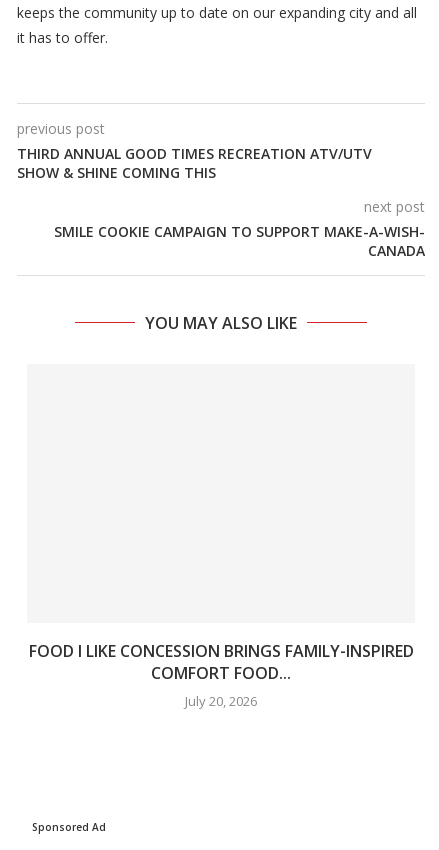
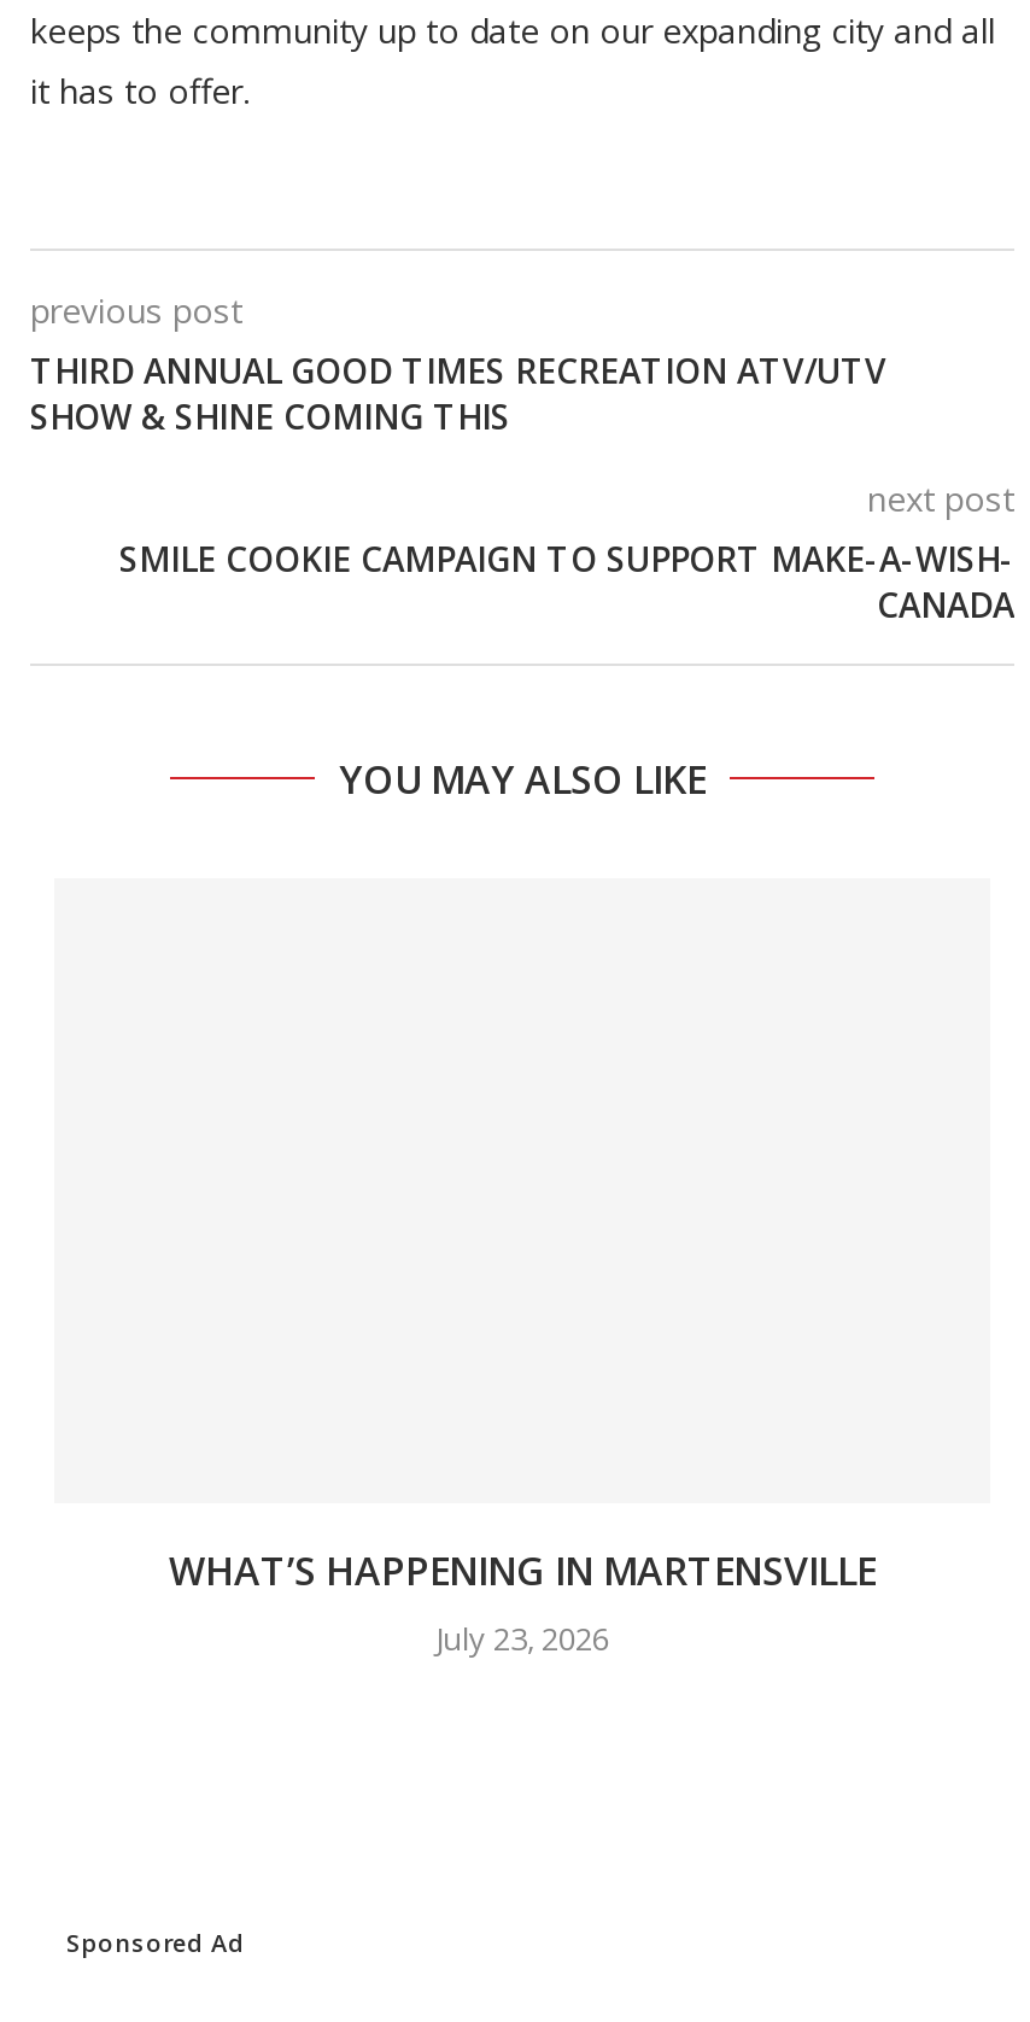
[28,640,413,710] FOOD I LIKE CONCESSION BRINGS FAMILY-INSPIRED | COMFORT FOOD... | July 20, 2026 -> [169,1544,876,1659] WHAT’S HAPPENING IN MARTENSVILLE | July 23, 2026

